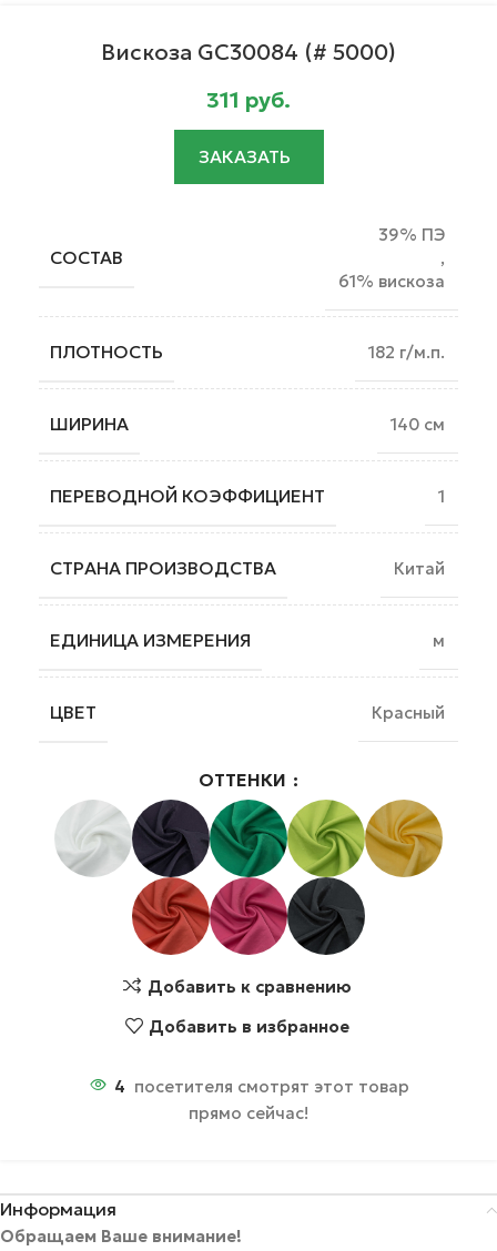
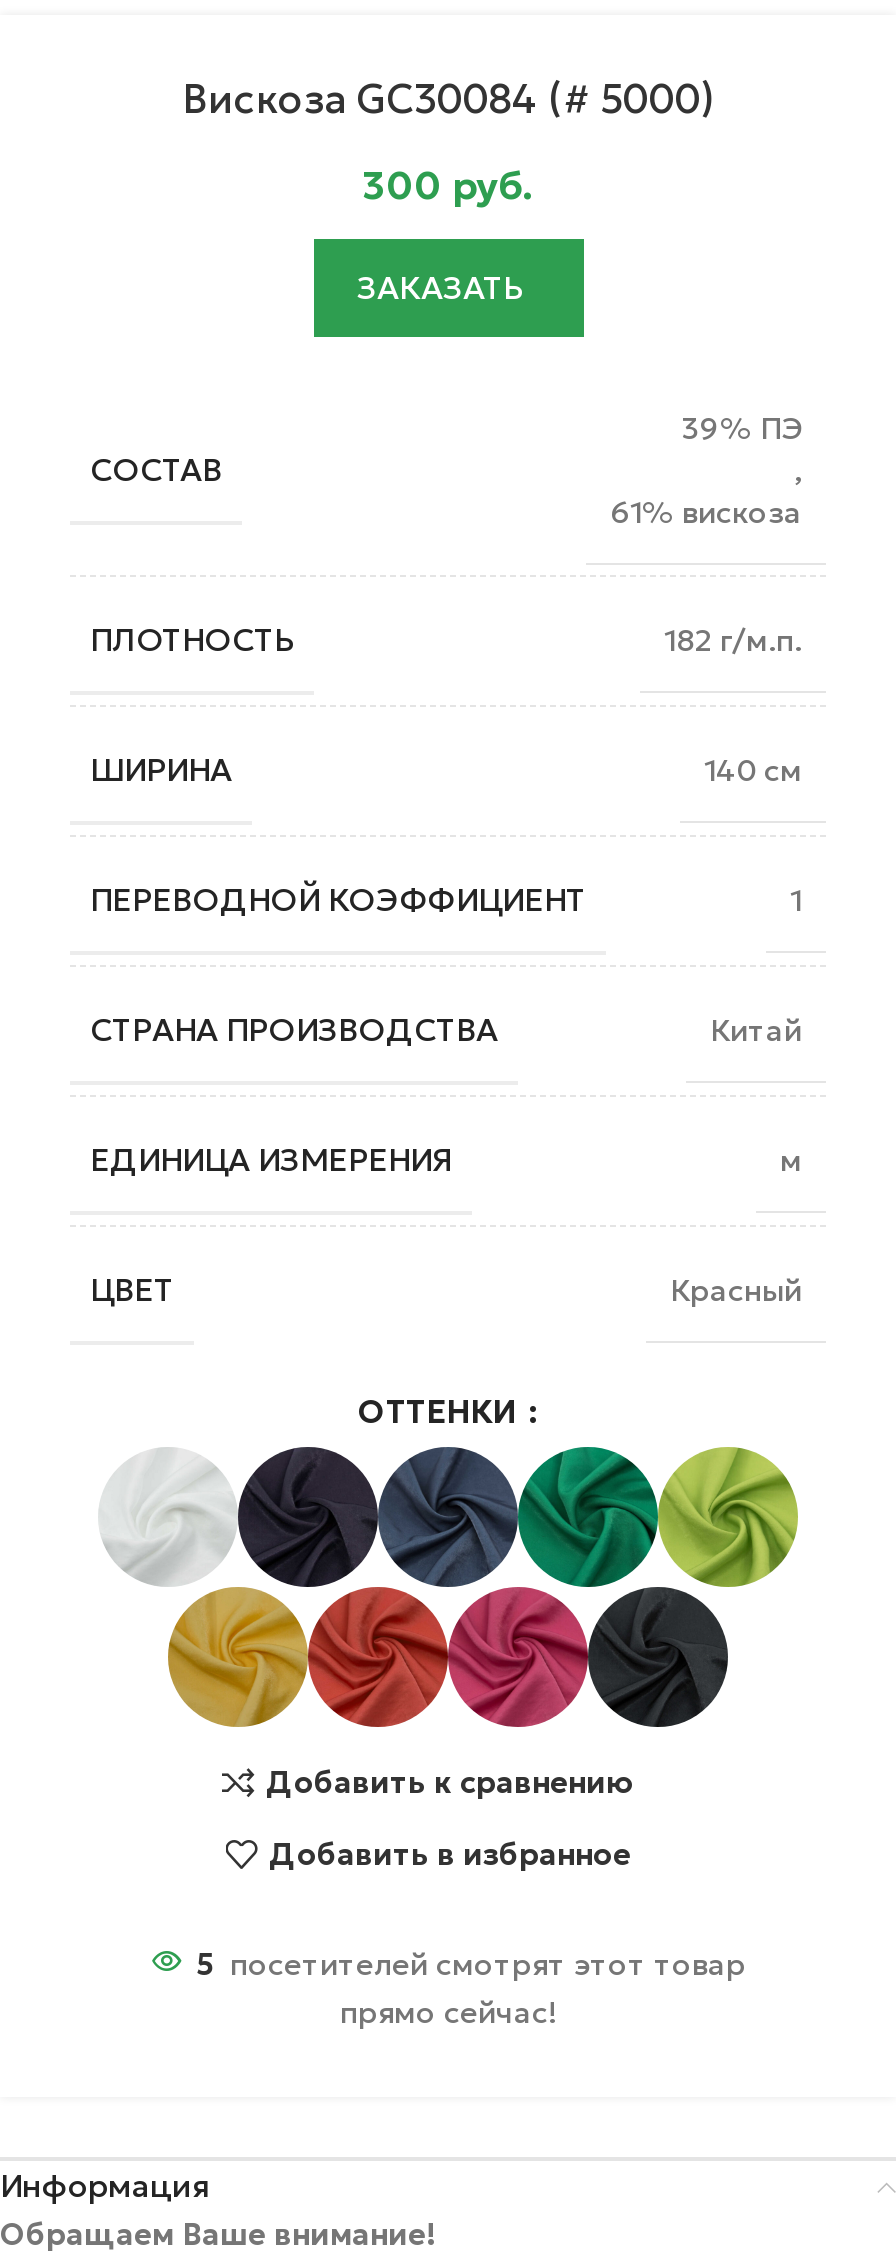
[206,87,291,113] 311 руб. -> [362,160,534,208] 300 руб.
[93,799,442,956] [image] -> [166,1446,796,1730] [image]
[114,1076,409,1097] 4 посетителя смотрят этот товар -> [196,1944,746,1982] 5 посетителей смотрят этот товар

